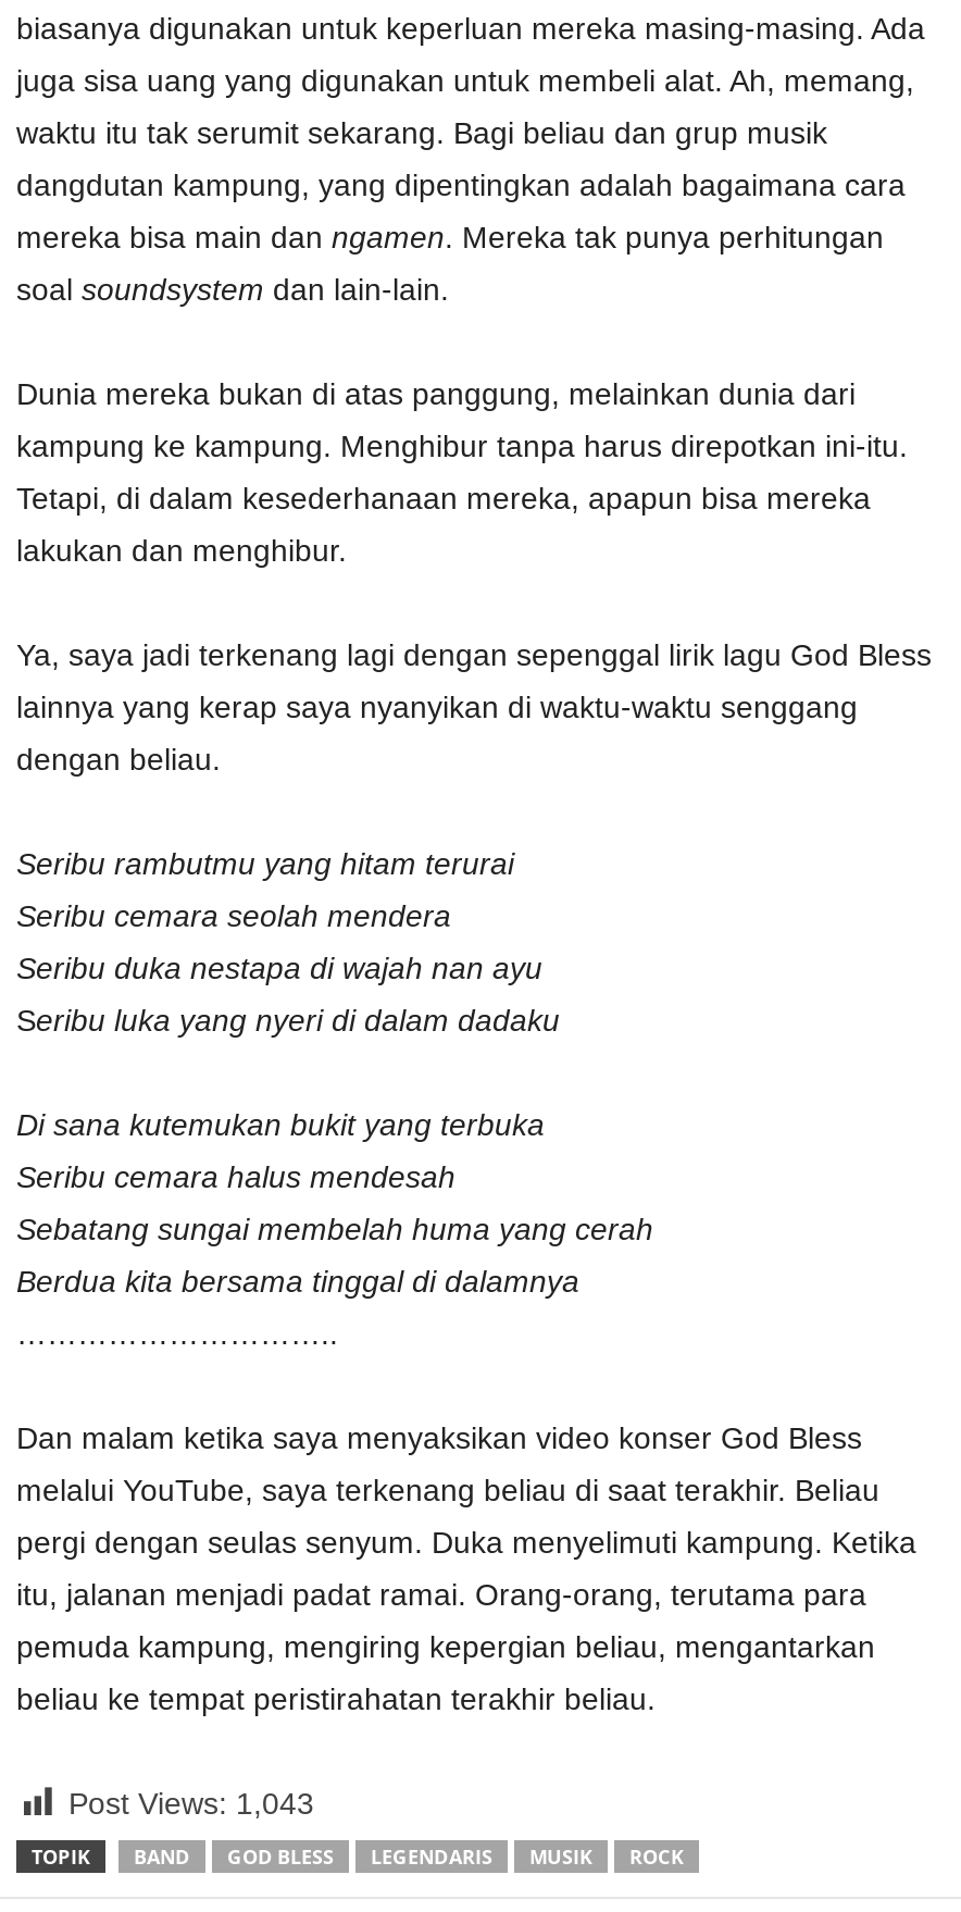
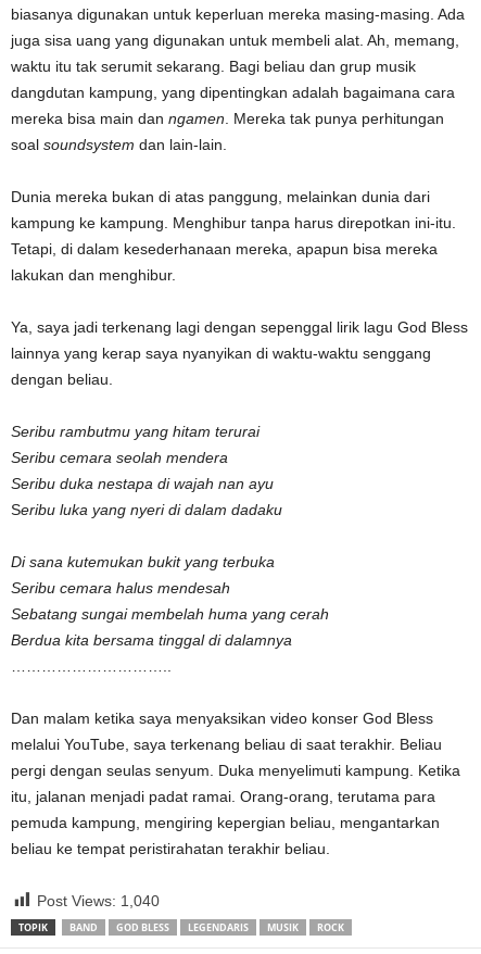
[68,1786,314,1821] Post Views: 1,043 -> [37,892,160,909] Post Views: 1,040

